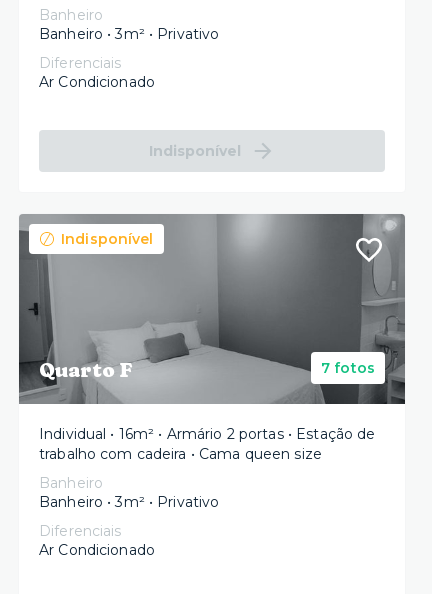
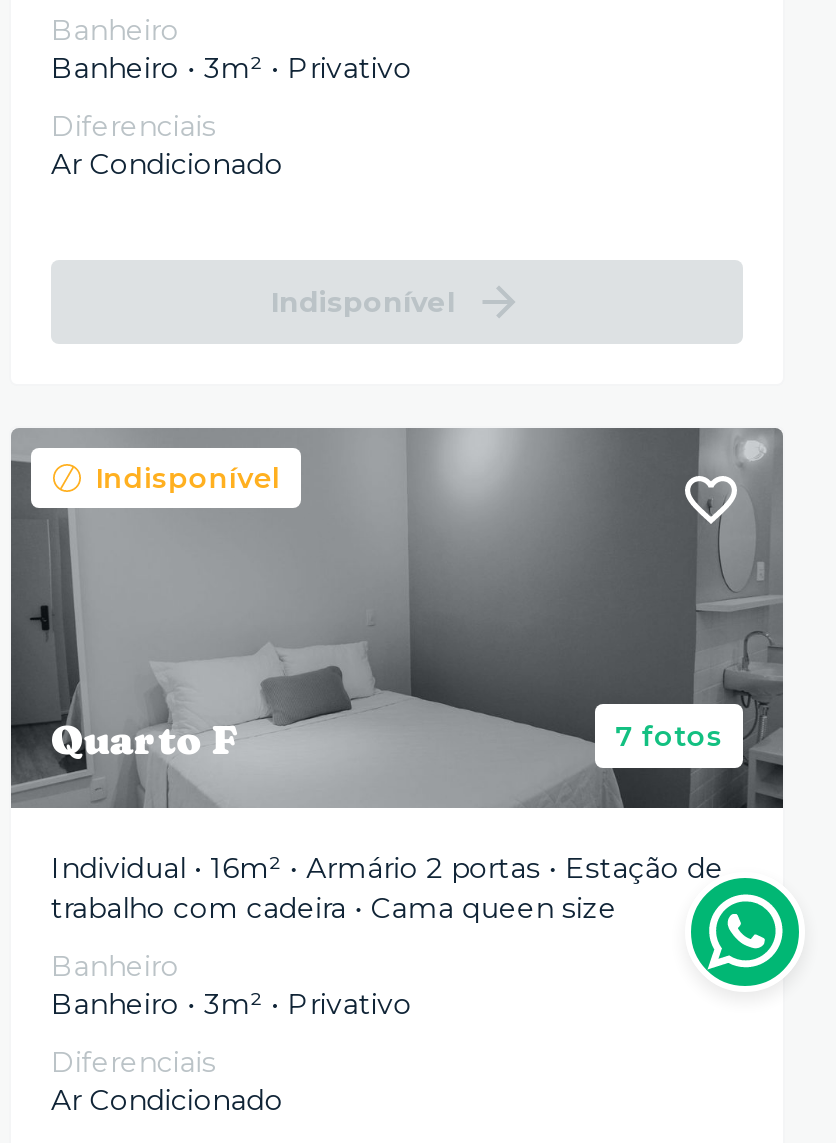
none -> [689,876,801,988] [image]

